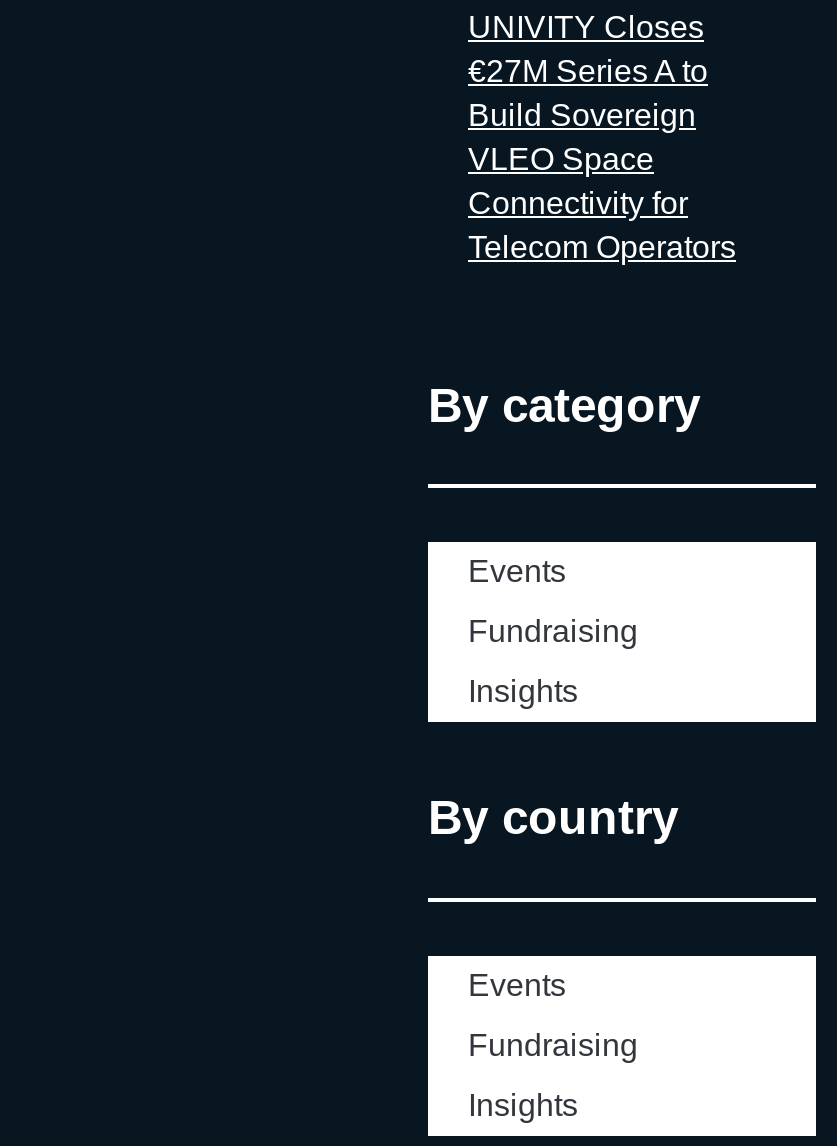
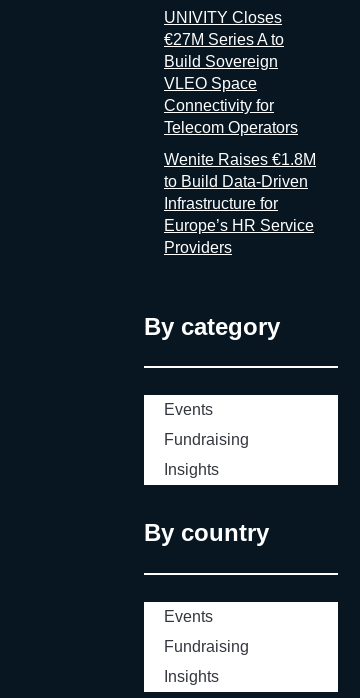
none -> [164,151,316,256] Wenite Raises €1.8M | to Build Data-Driven | Infrastructure for | Europe’s HR Service | Providers

